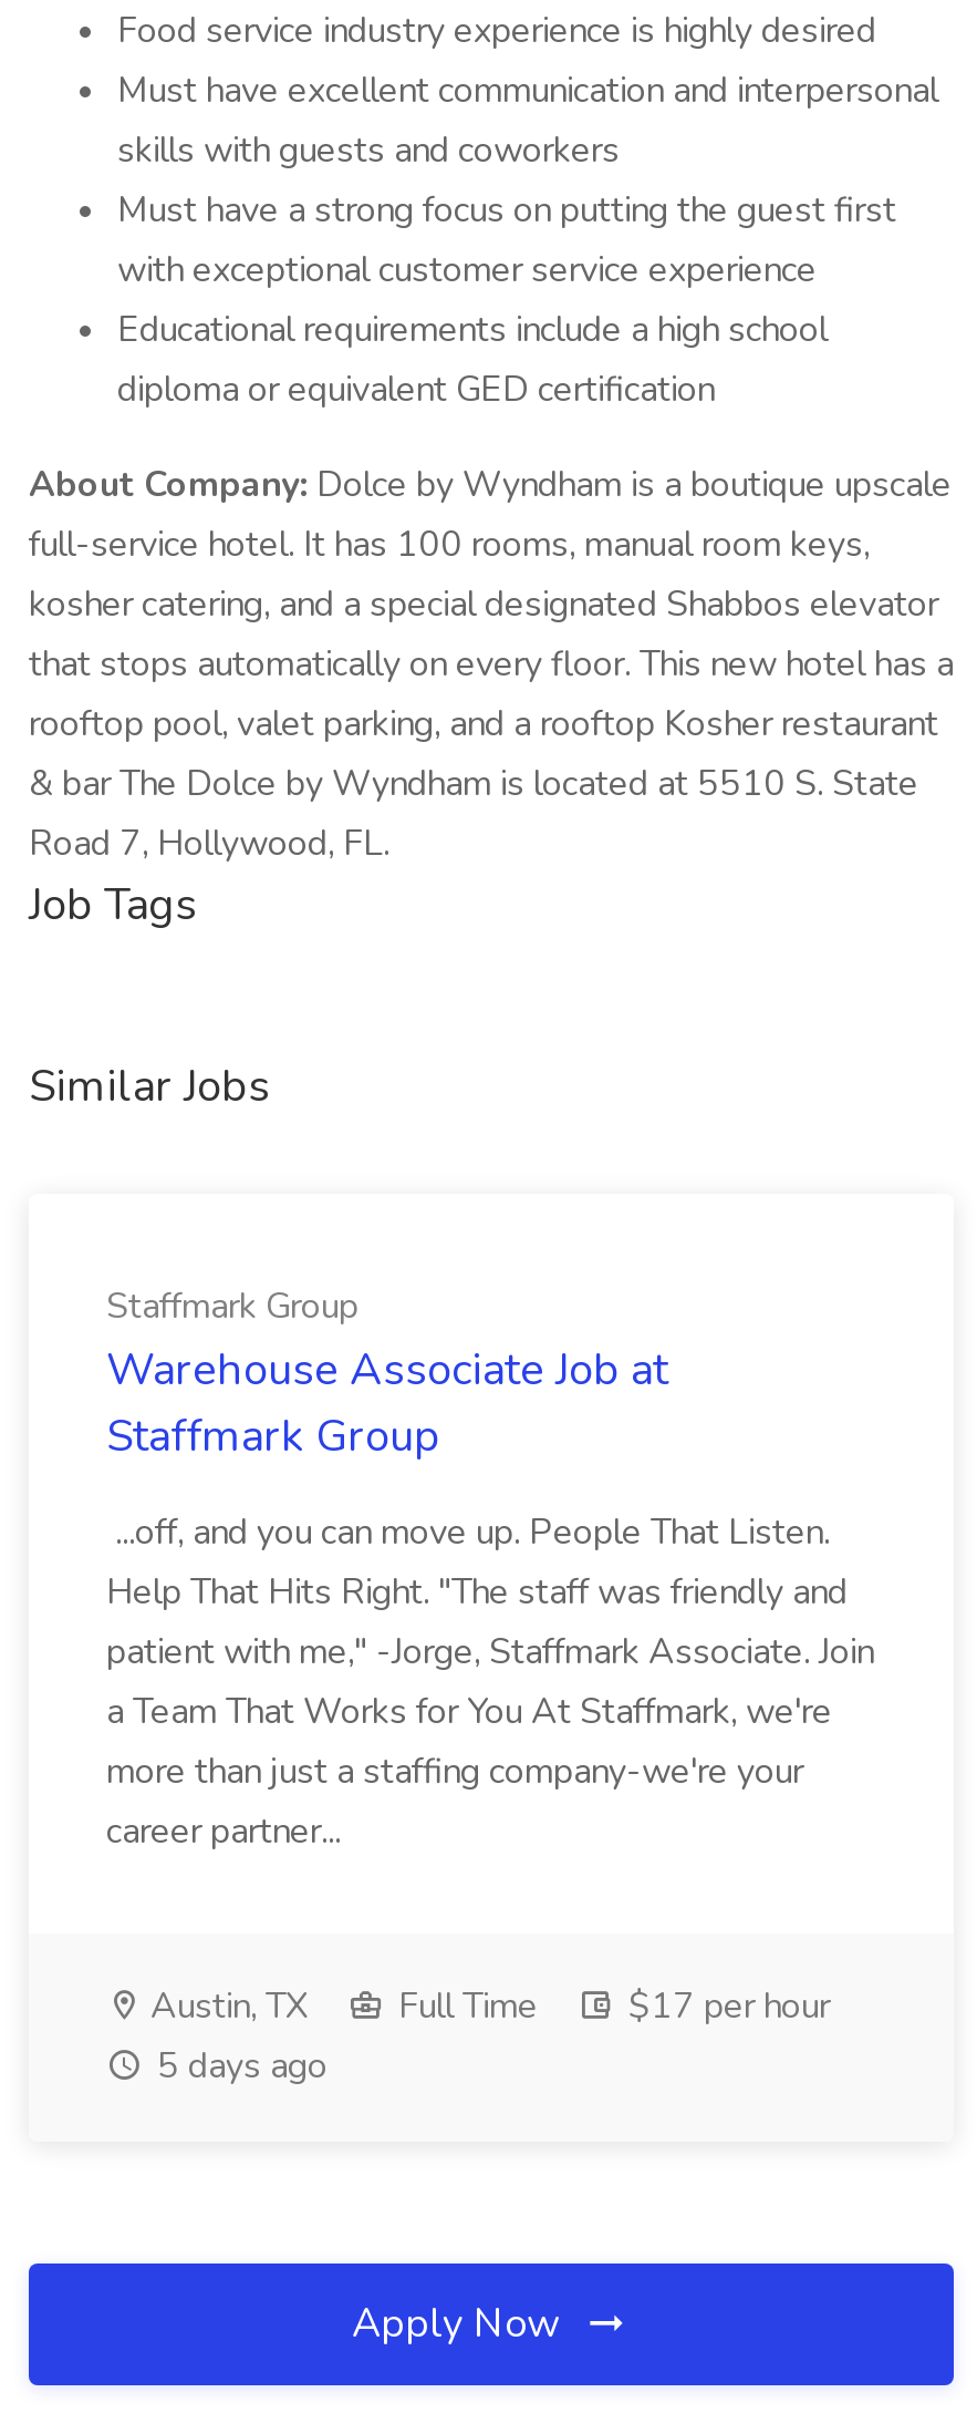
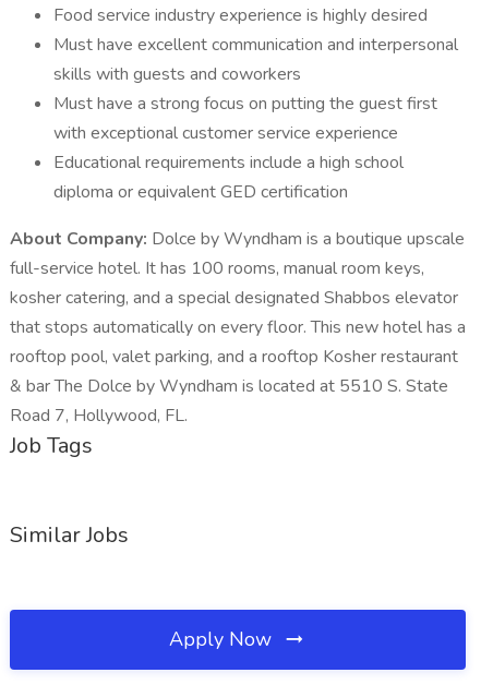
[106,1282,874,1856] Staffmark Group | Warehouse Associate Job at | Staffmark Group | ...off, and you can move up. People That Listen. | Help That Hits Right. "The staff was friendly and | patient with me," -Jorge, Staffmark Associate. Join | a Team That Works for You At Staffmark, we're | more than just a staffing company-we're your | career partner... -> none
[142,1982,830,2091] Austin, TX | Full Time | $17 per hour | 5 days ago -> none

